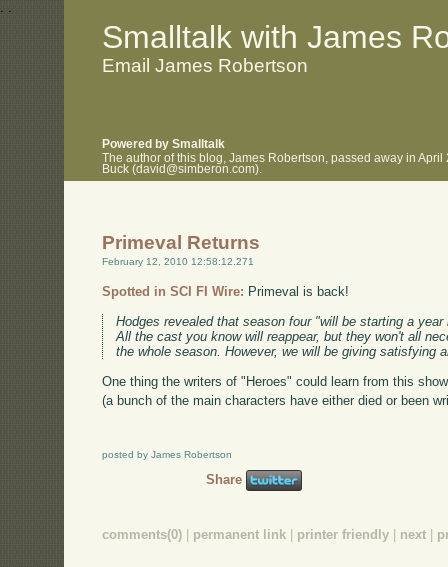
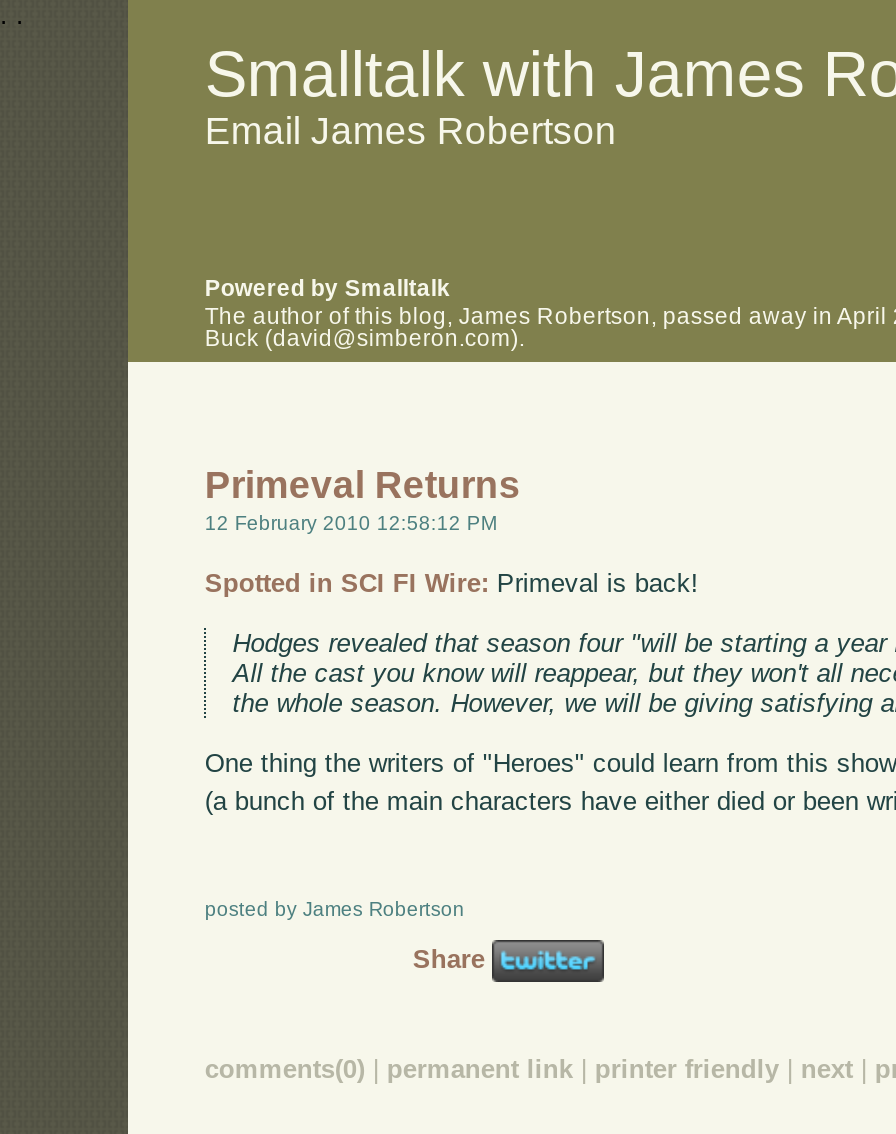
[102,256,254,267] February 12, 2010 12:58:12.271 -> [205,512,497,534] 12 February 2010 12:58:12 PM

